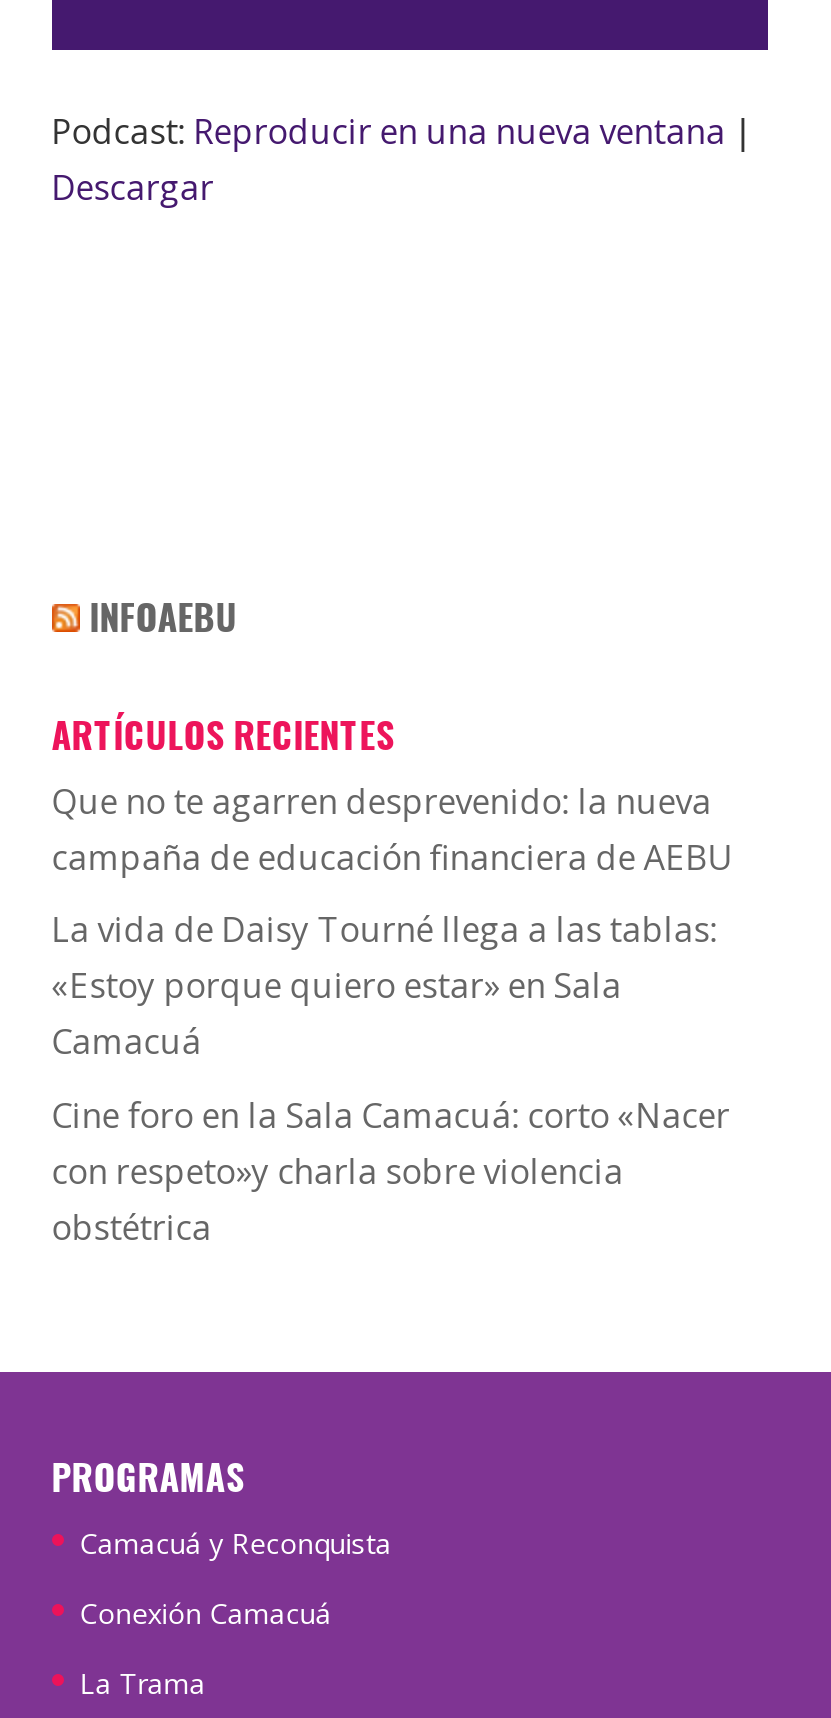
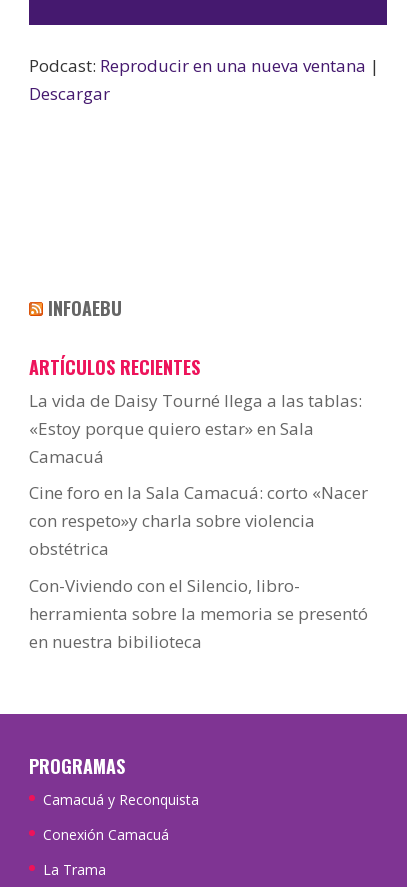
[52,778,734,880] Que no te agarren desprevenido: la nueva | campaña de educación financiera de AEBU -> none
moved [52,907,730,1250] -> [29,389,368,560]: La vida de Daisy Tourné llega a las tablas: | «Estoy porque quiero estar» en Sala | Camacuá | Cine foro en la Sala Camacuá: corto «Nacer | con respeto»y charla sobre violencia | obstétrica
none -> [29,574,368,653] Con-Viviendo con el Silencio, libro- | herramienta sobre la memoria se presentó | en nuestra bibilioteca

